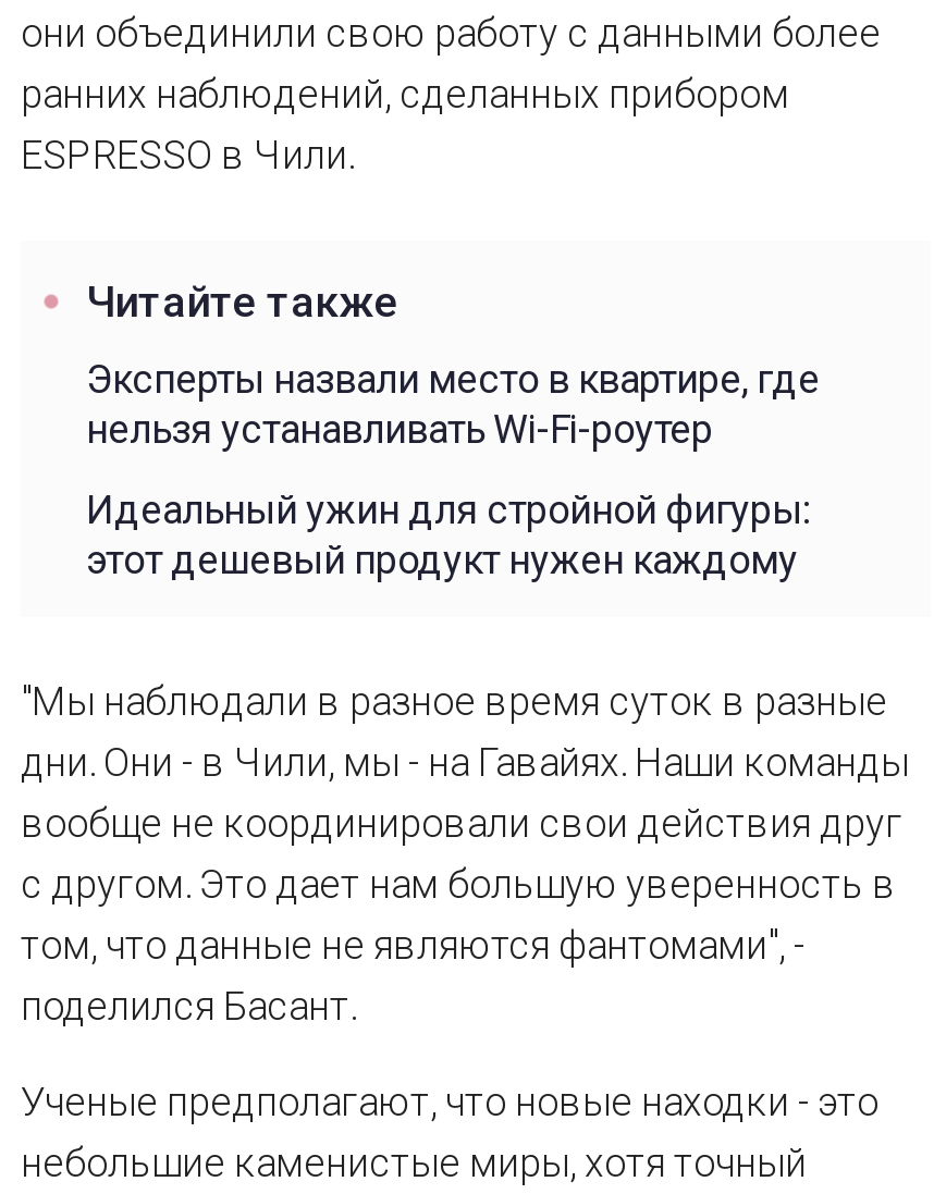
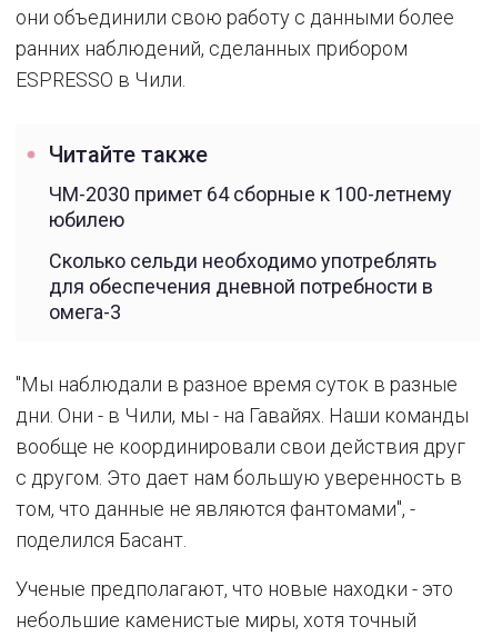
[86,355,820,451] Эксперты назвали место в квартире, где | нельзя устанавливать Wi-Fi-роутер -> [49,182,452,231] ЧМ-2030 примет 64 сборные к 100-летнему | юбилею
[86,486,811,582] Идеальный ужин для стройной фигуры: | этот дешевый продукт нужен каждому -> [49,249,436,323] Сколько сельди необходимо употреблять | для обеспечения дневной потребности в | омега-3

